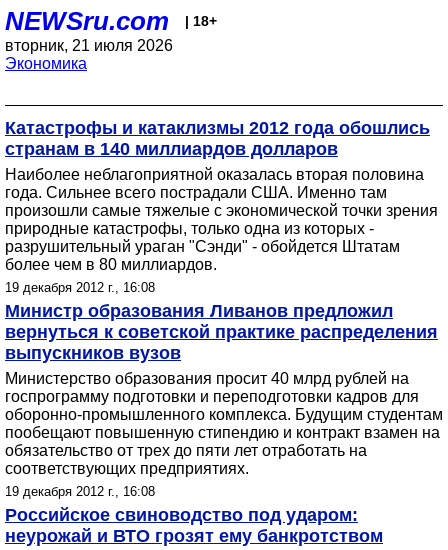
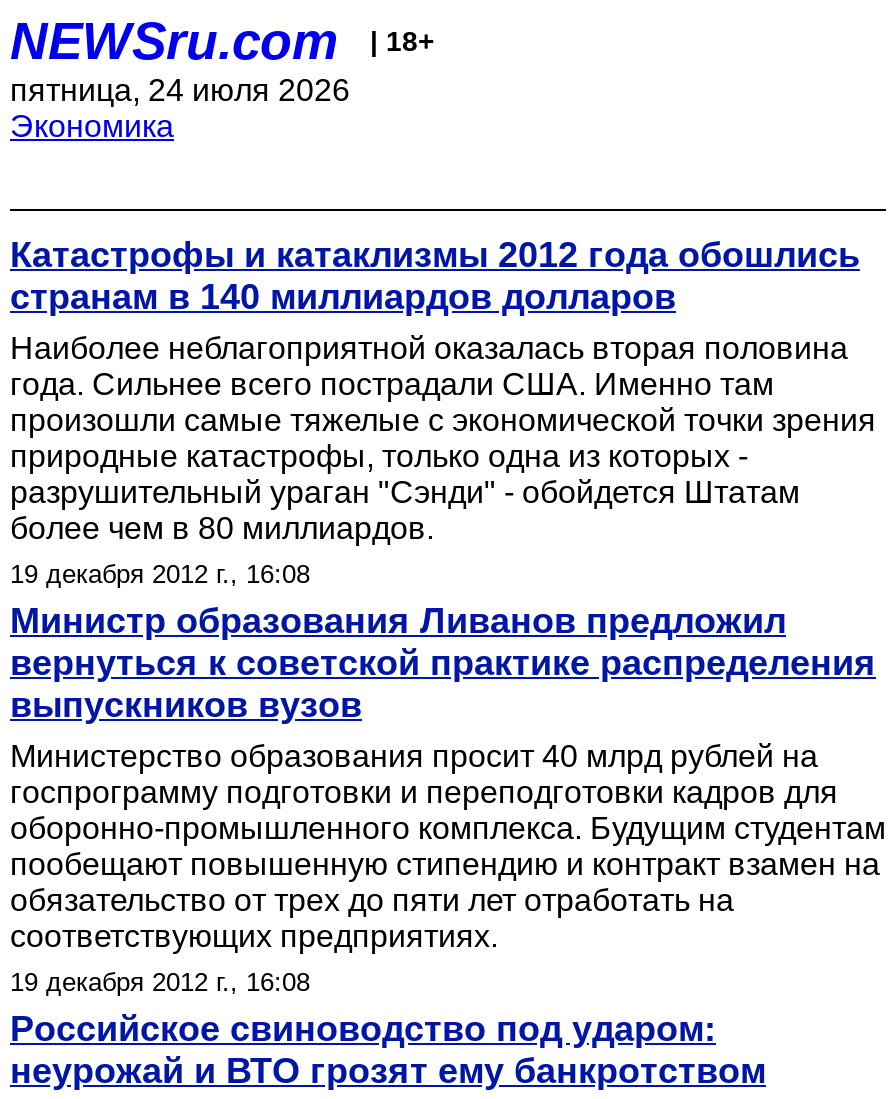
[5,37,173,54] вторник, 21 июля 2026 -> [10,73,350,107] пятница, 24 июля 2026

